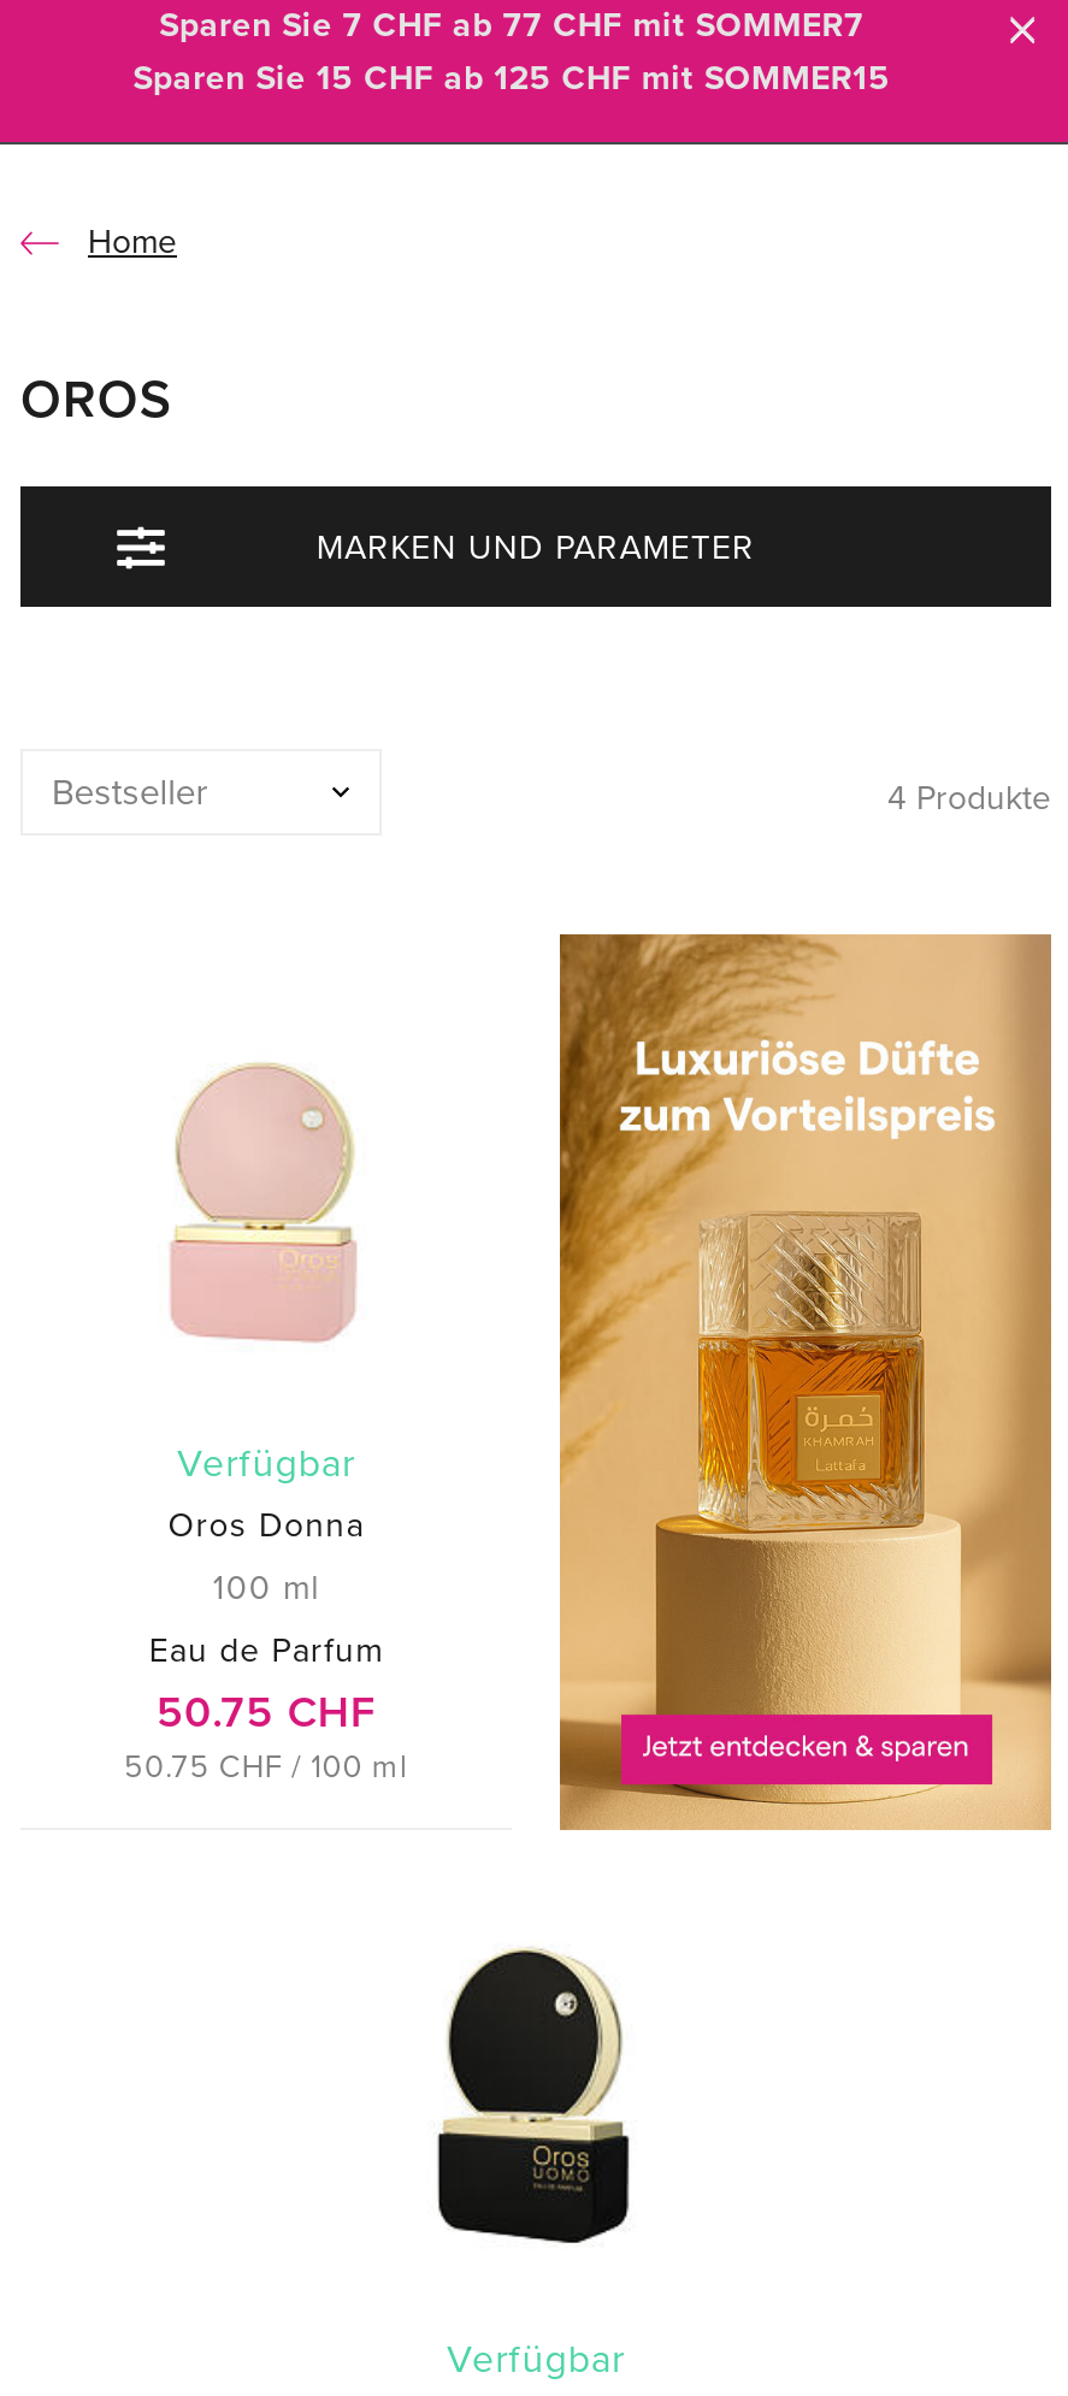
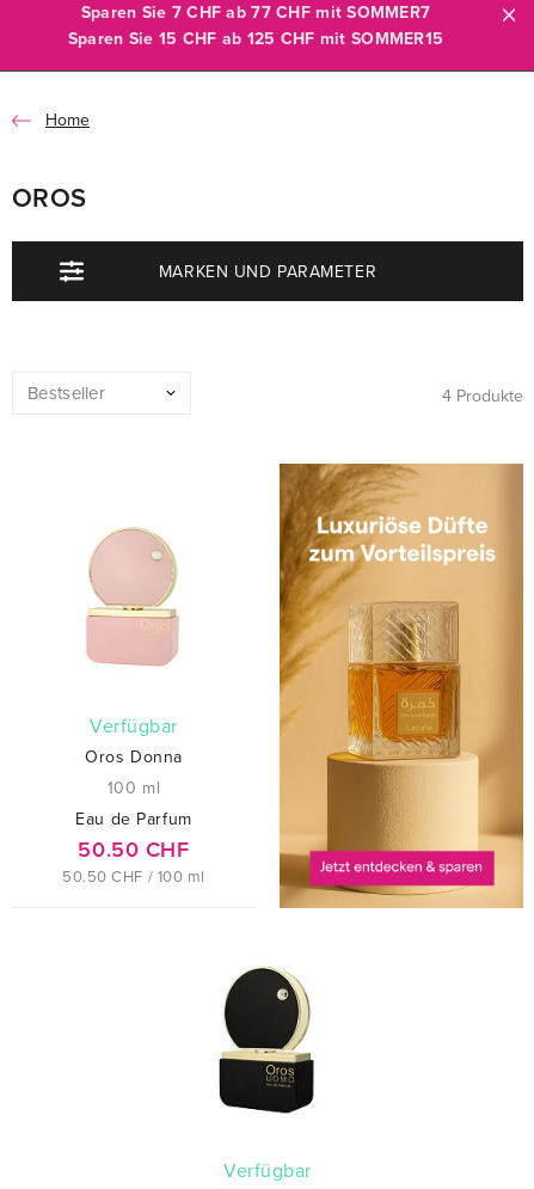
[157,1686,376,1739] 50.75 CHF -> [78,837,189,863] 50.50 CHF
[124,1748,408,1787] 50.75 CHF / 100 ml -> [62,868,205,887] 50.50 CHF / 100 ml

